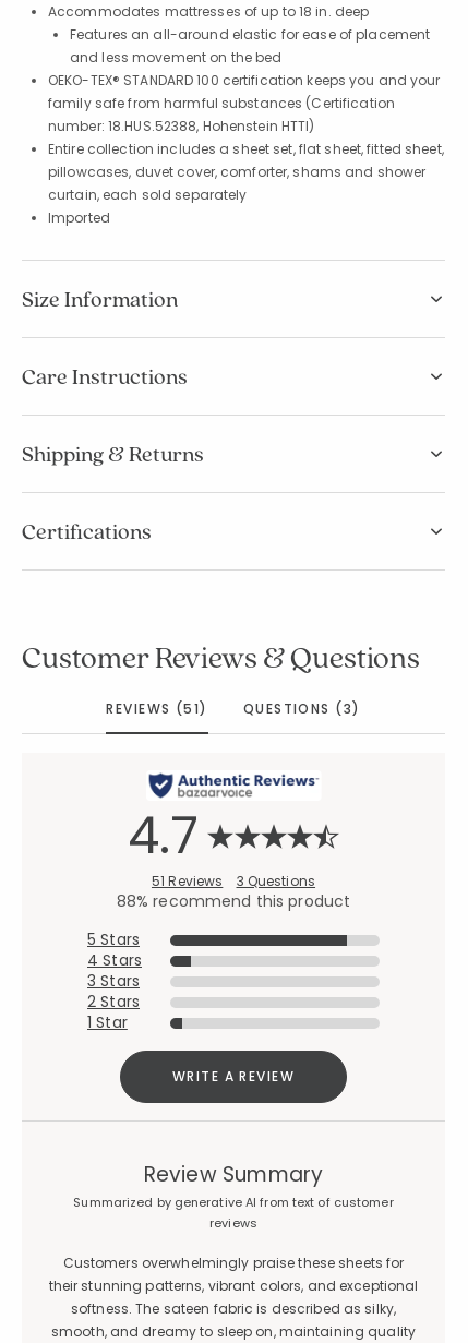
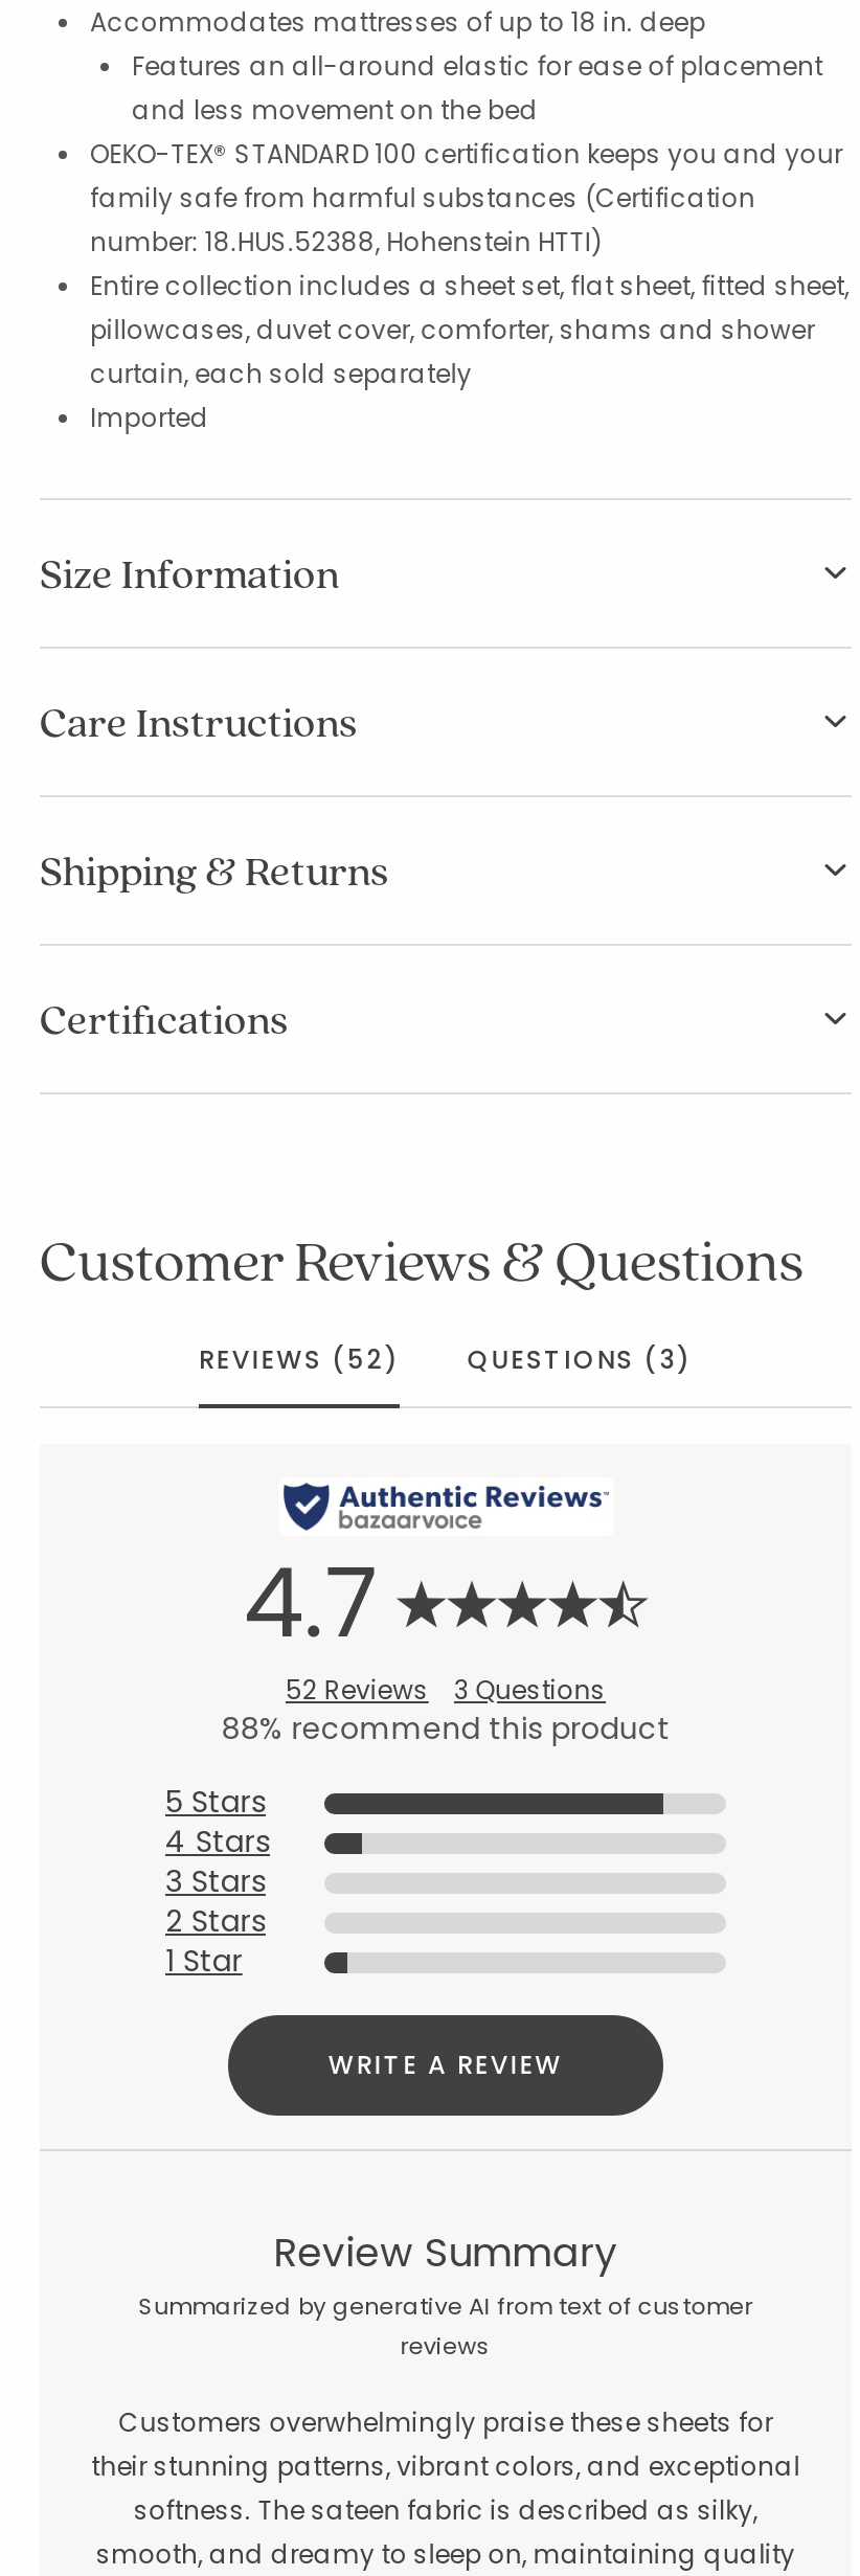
[106,699,361,718] REVIEWS (51) QUESTIONS (3) -> [199,1341,693,1377] REVIEWS (52) QUESTIONS (3)
[152,872,315,890] 51 Reviews 3 Questions -> [286,1672,606,1708] 52 Reviews 3 Questions

